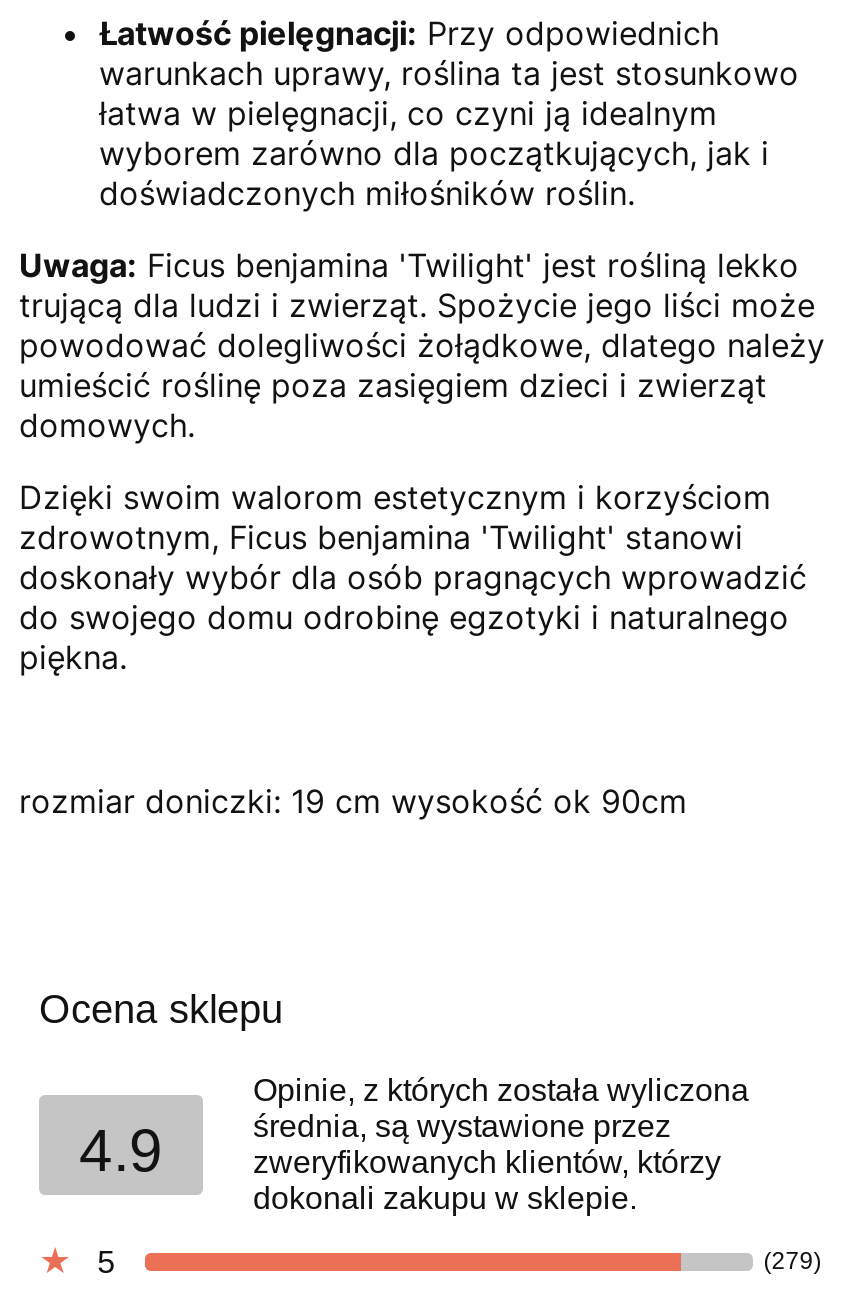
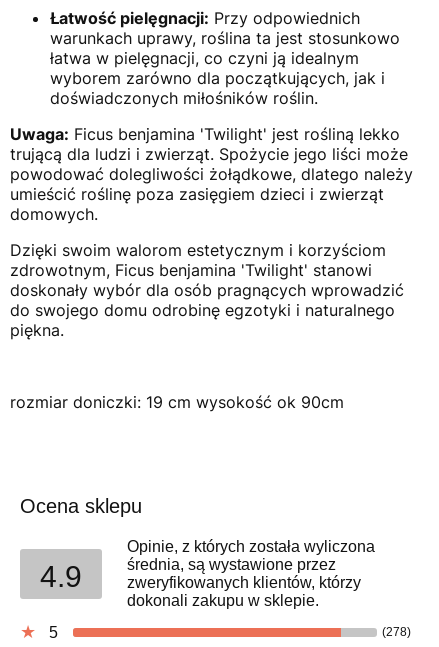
[763,1248,821,1276] (279) -> [382,625,411,639] (278)

